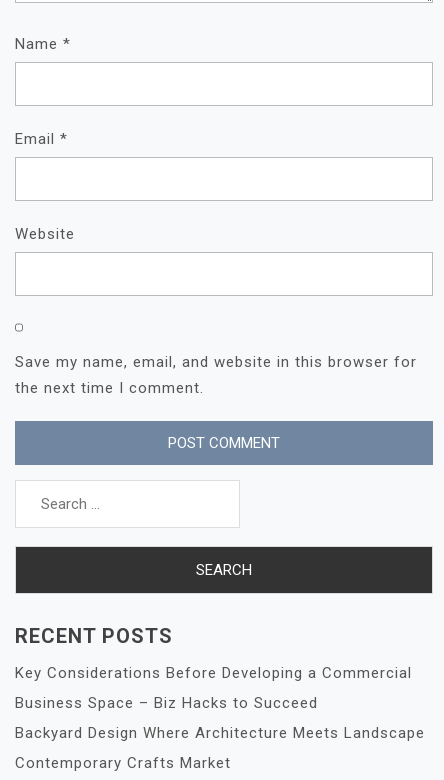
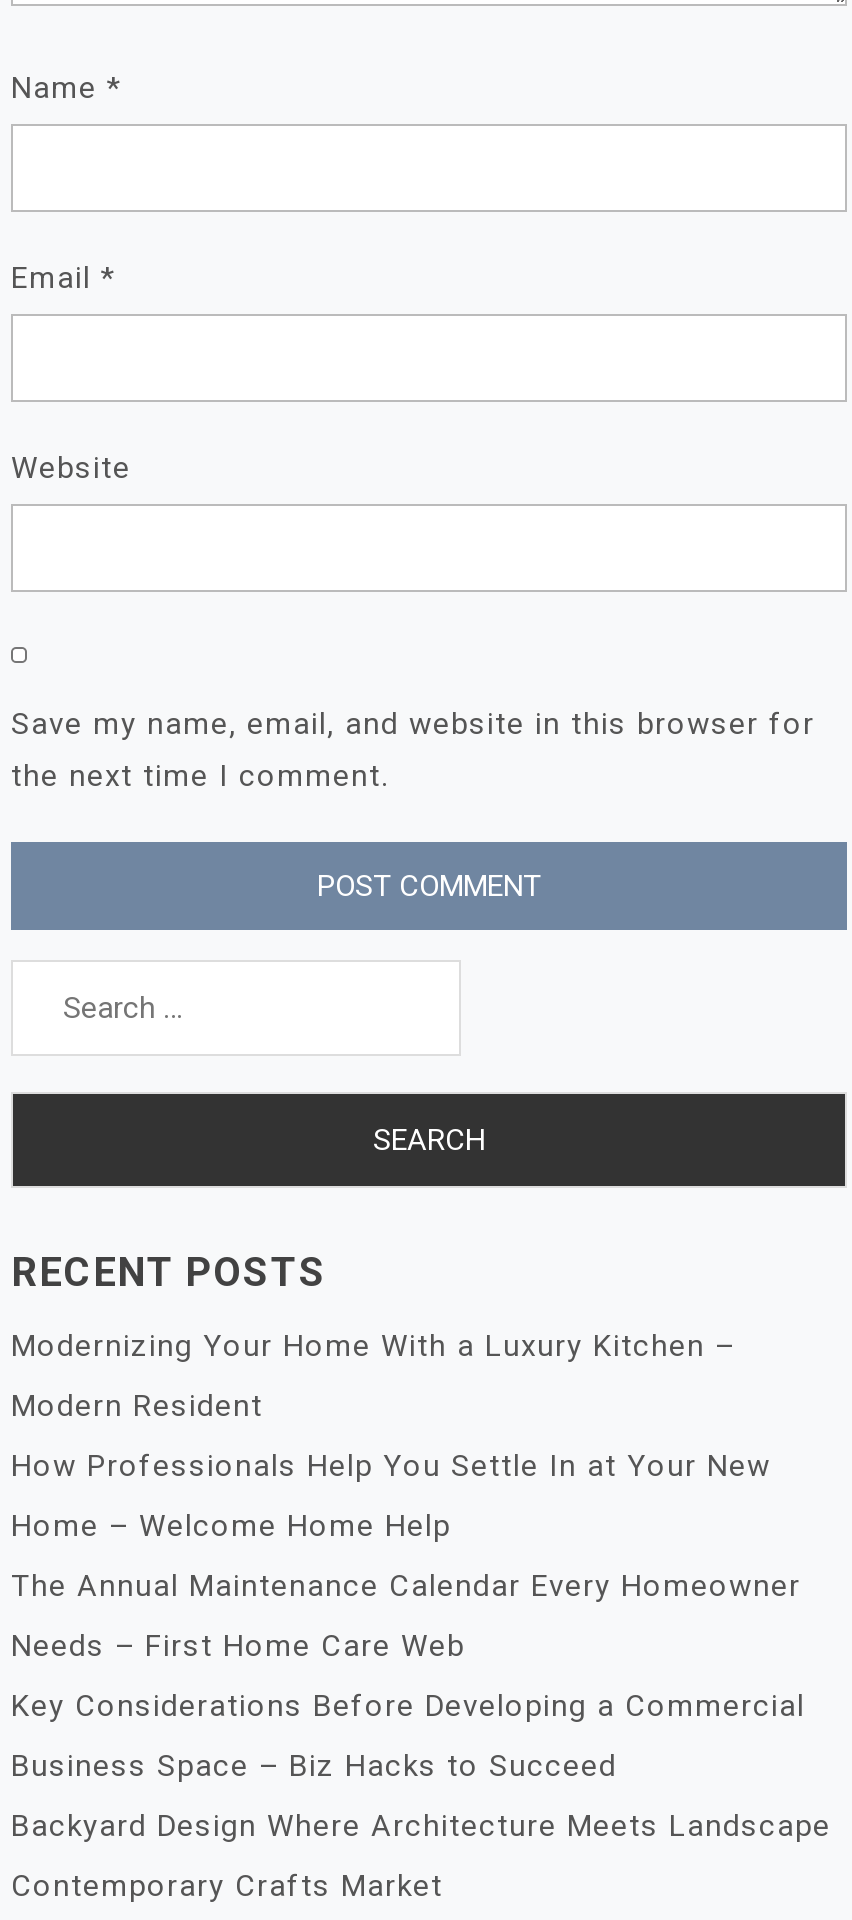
none -> [11,1329,801,1665] Modernizing Your Home With a Luxury Kitchen – | Modern Resident | How Professionals Help You Settle In at Your New | Home – Welcome Home Help | The Annual Maintenance Calendar Every Homeowner | Needs – First Home Care Web

